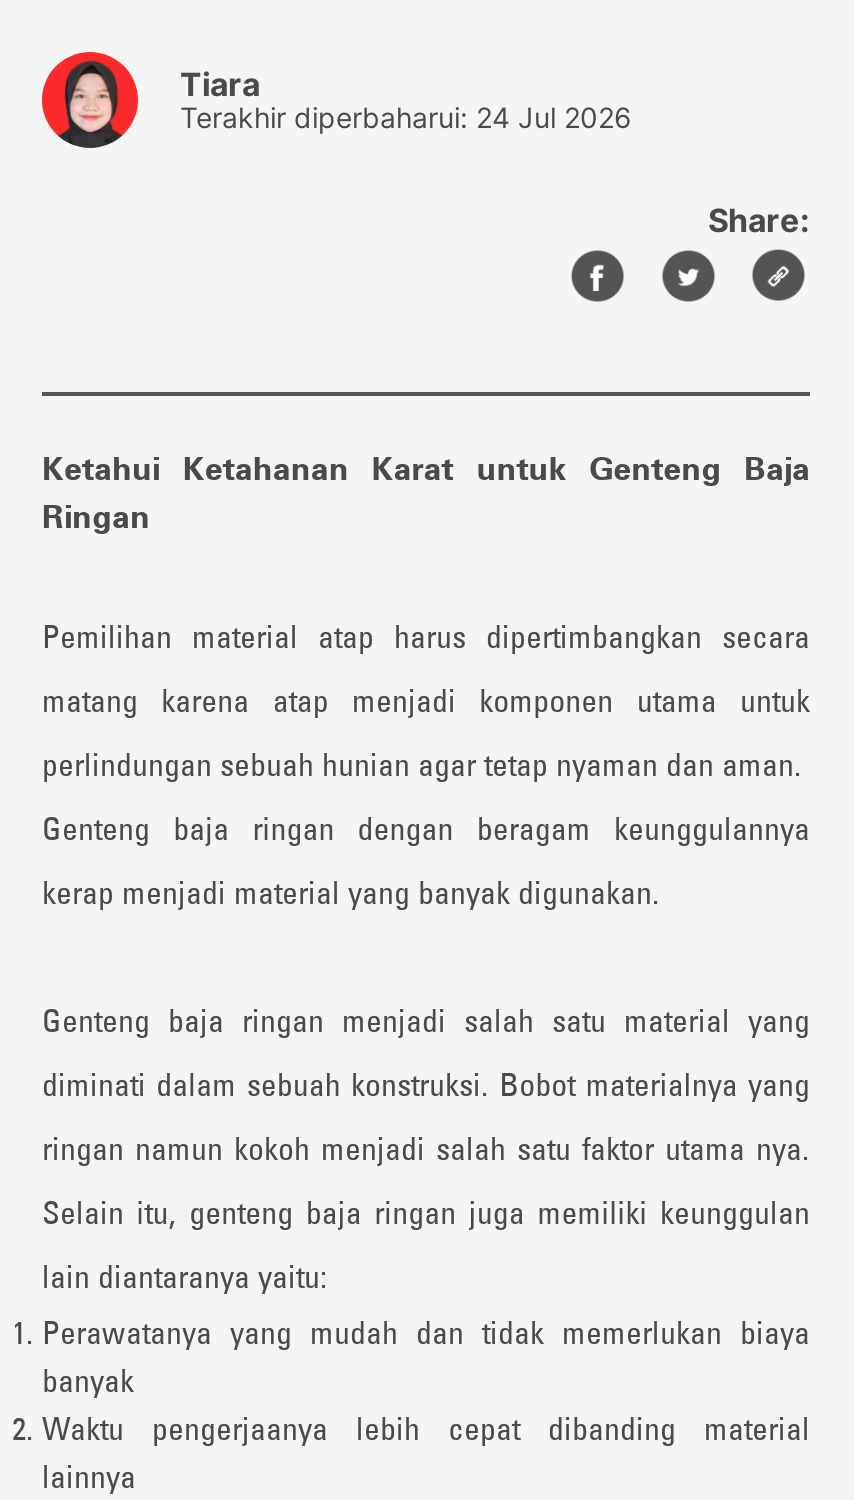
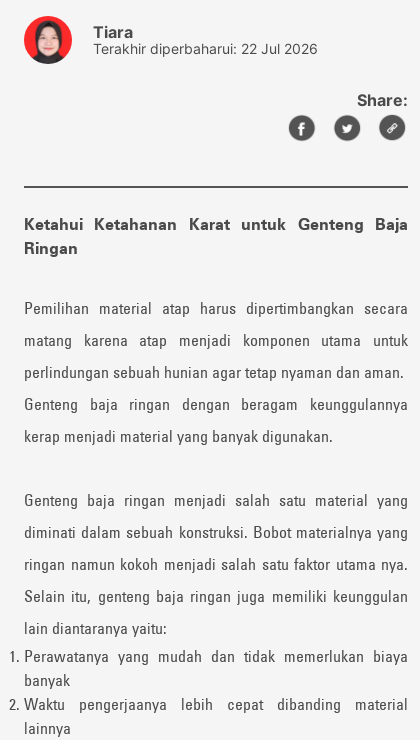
[180,99,632,133] Terakhir diperbaharui: 24 Jul 2026 -> [93,39,318,56] Terakhir diperbaharui: 22 Jul 2026

